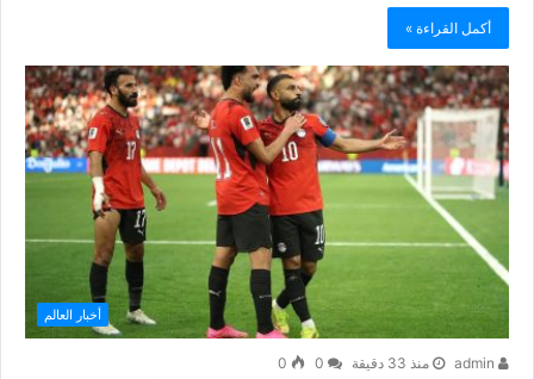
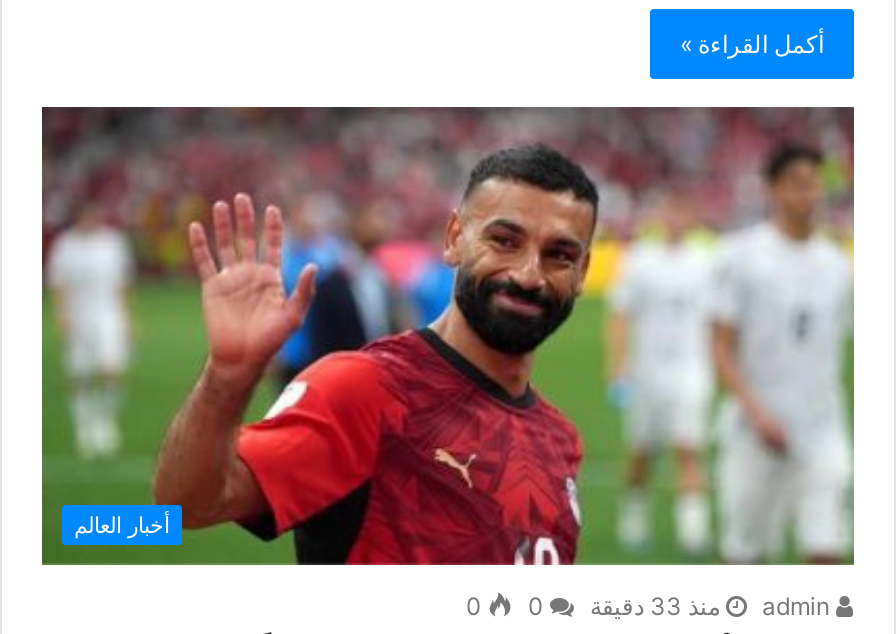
[24,64,510,340] [image] -> [40,106,856,568] [image]

